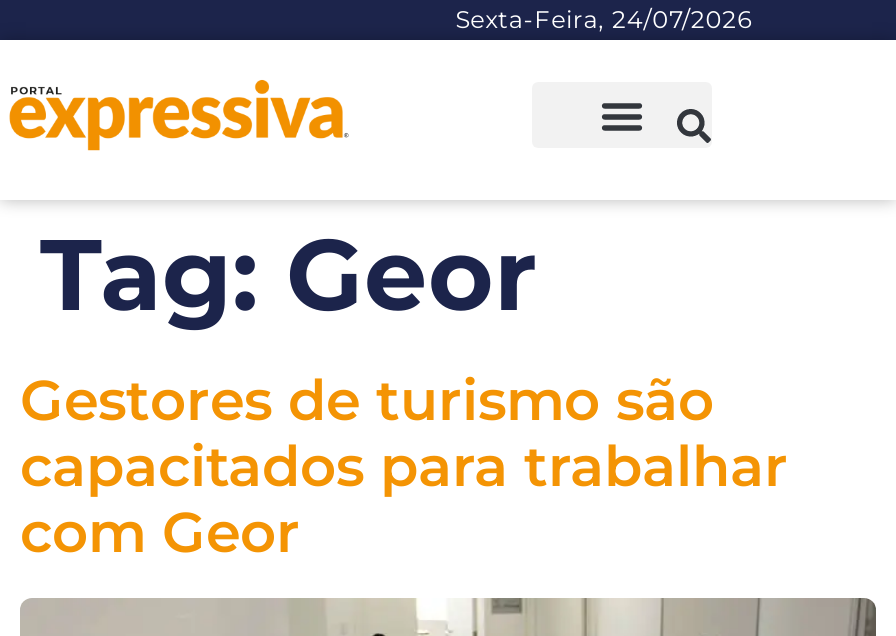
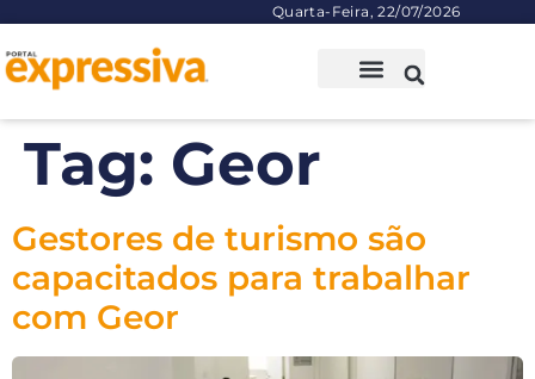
[456,4,752,34] Sexta-Feira, 24/07/2026 -> [272,2,460,20] Quarta-Feira, 22/07/2026

